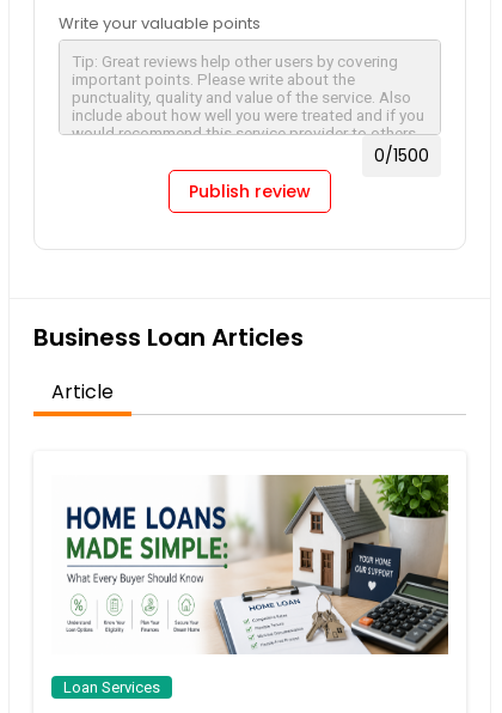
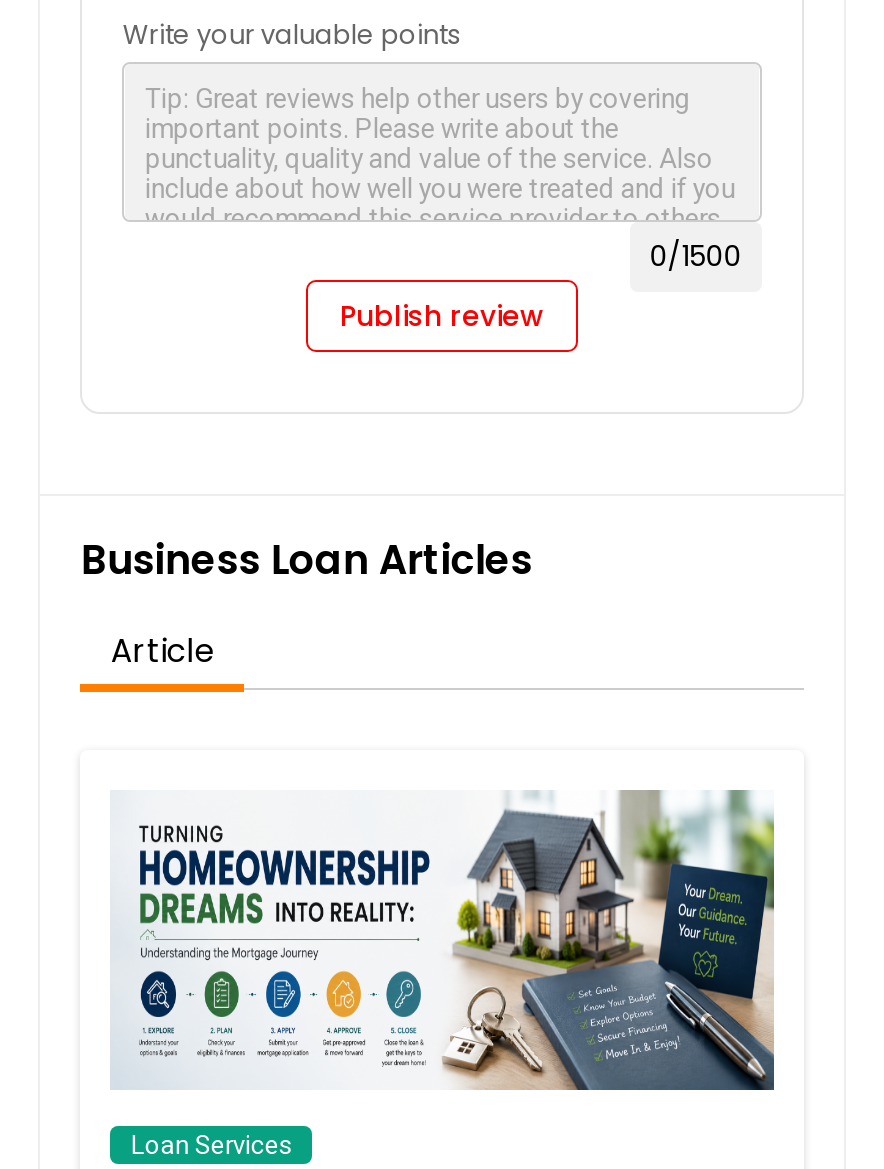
[53,474,449,656] [image] -> [110,790,776,1092] [image]

